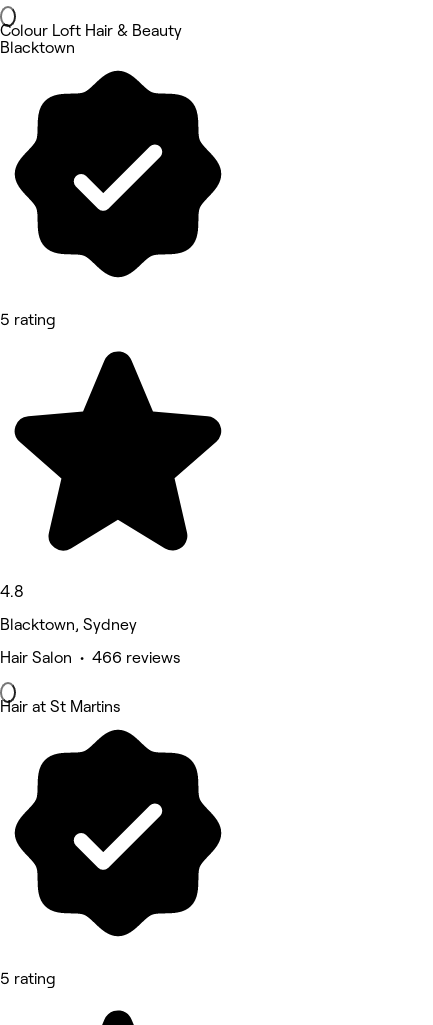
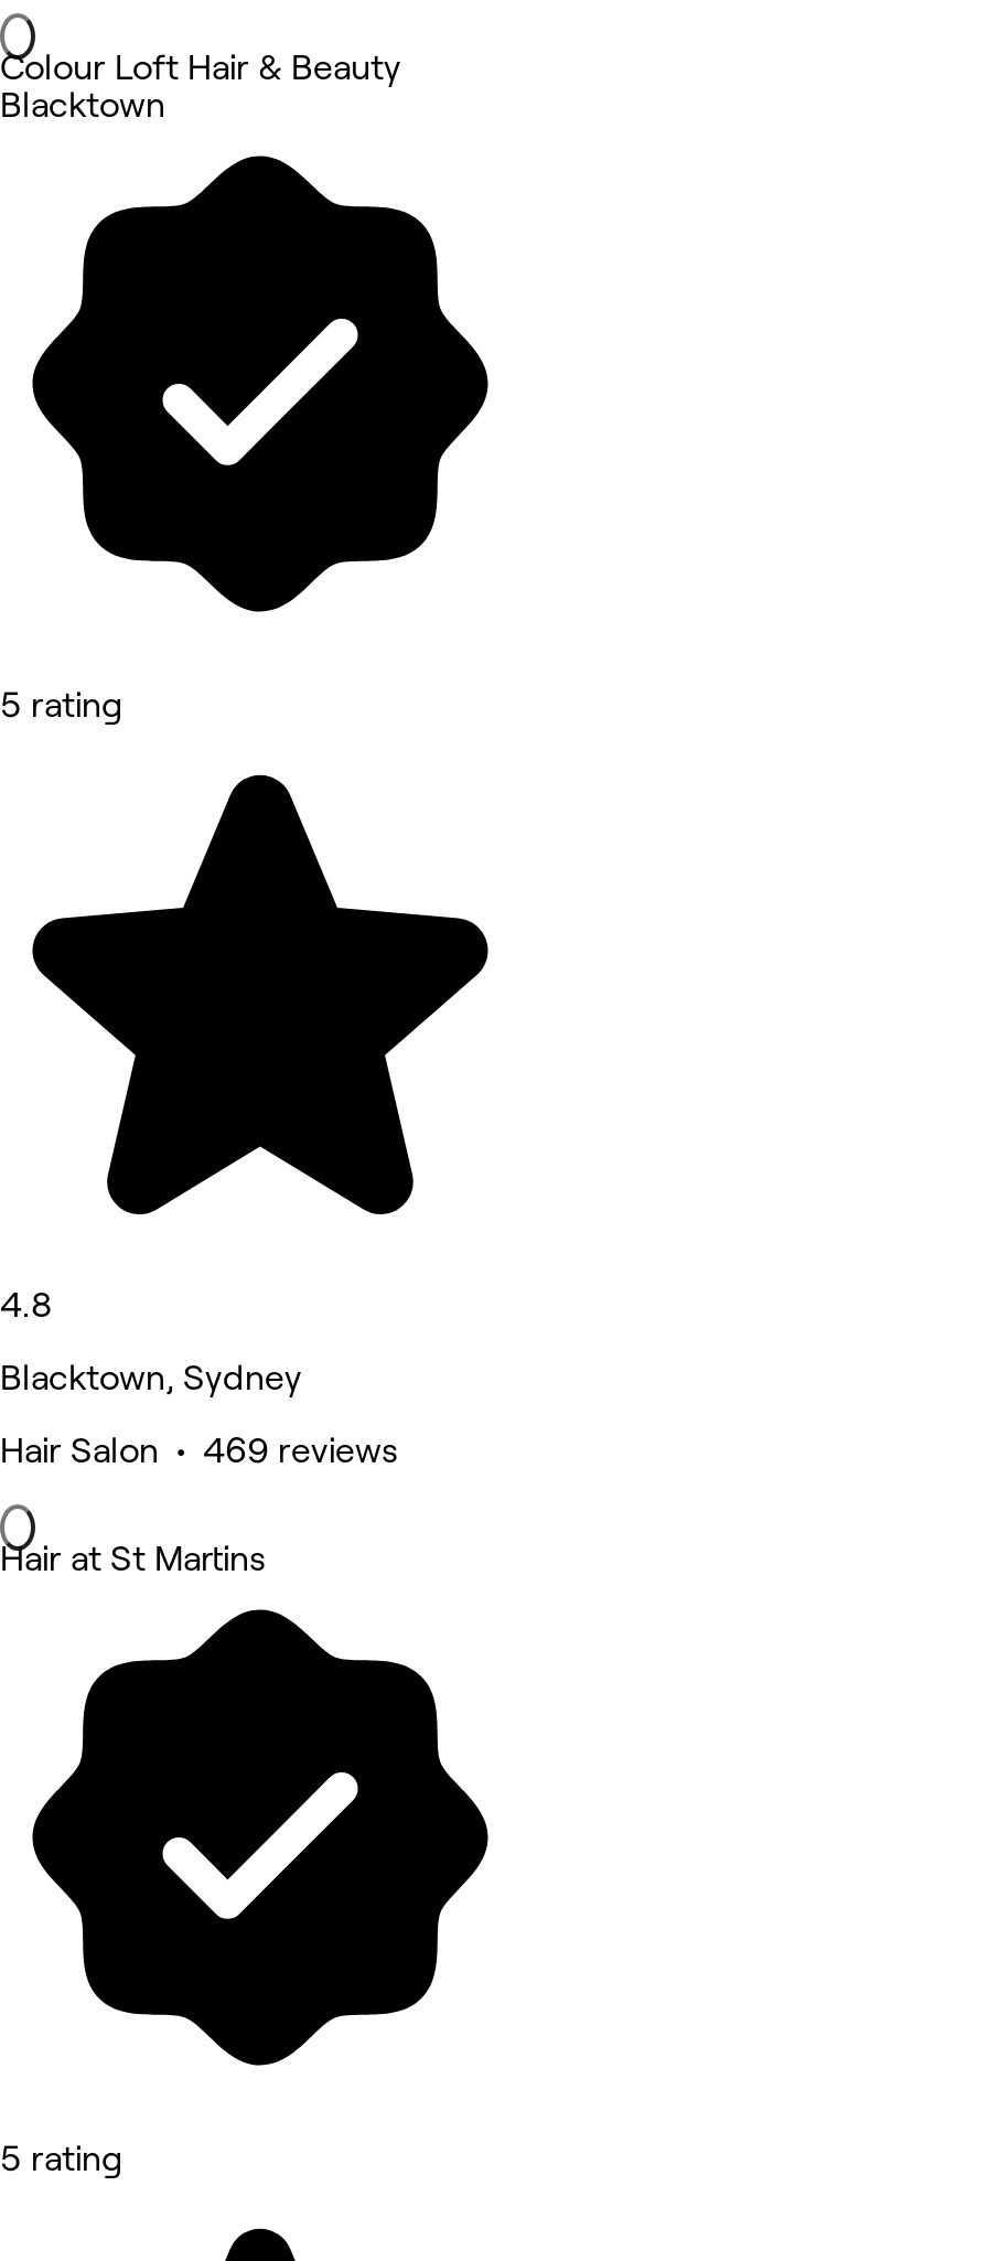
[0,649,181,666] Hair Salon • 466 reviews -> [0,1432,399,1470] Hair Salon • 469 reviews

